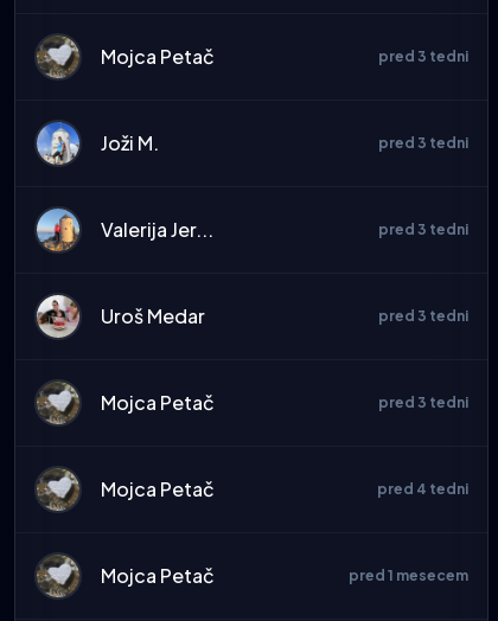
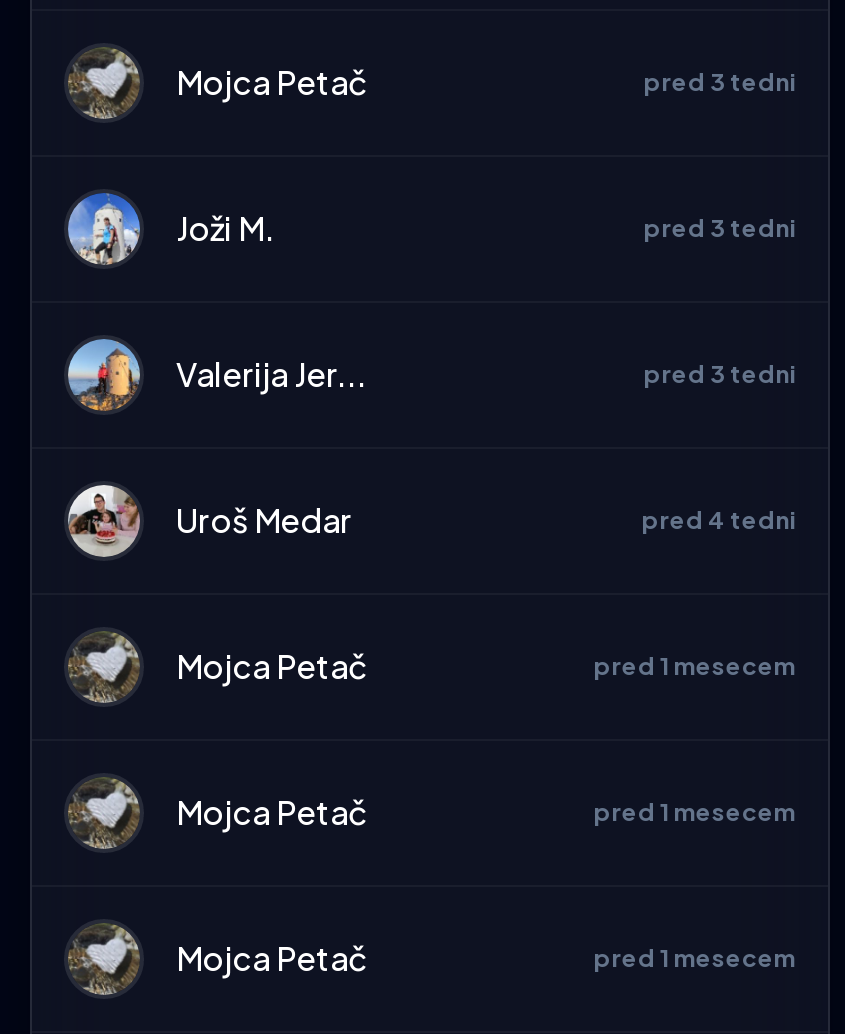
[378,307,468,325] pred 3 tedni -> [642,504,796,534] pred 4 tedni
[378,393,468,411] pred 3 tedni -> [594,650,796,680] pred 1 mesecem
[377,480,468,498] pred 4 tedni -> [594,796,796,826] pred 1 mesecem

